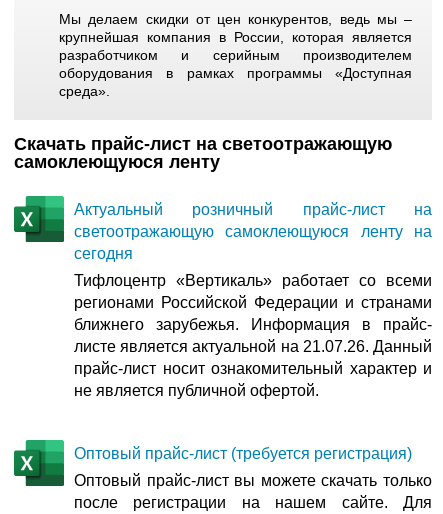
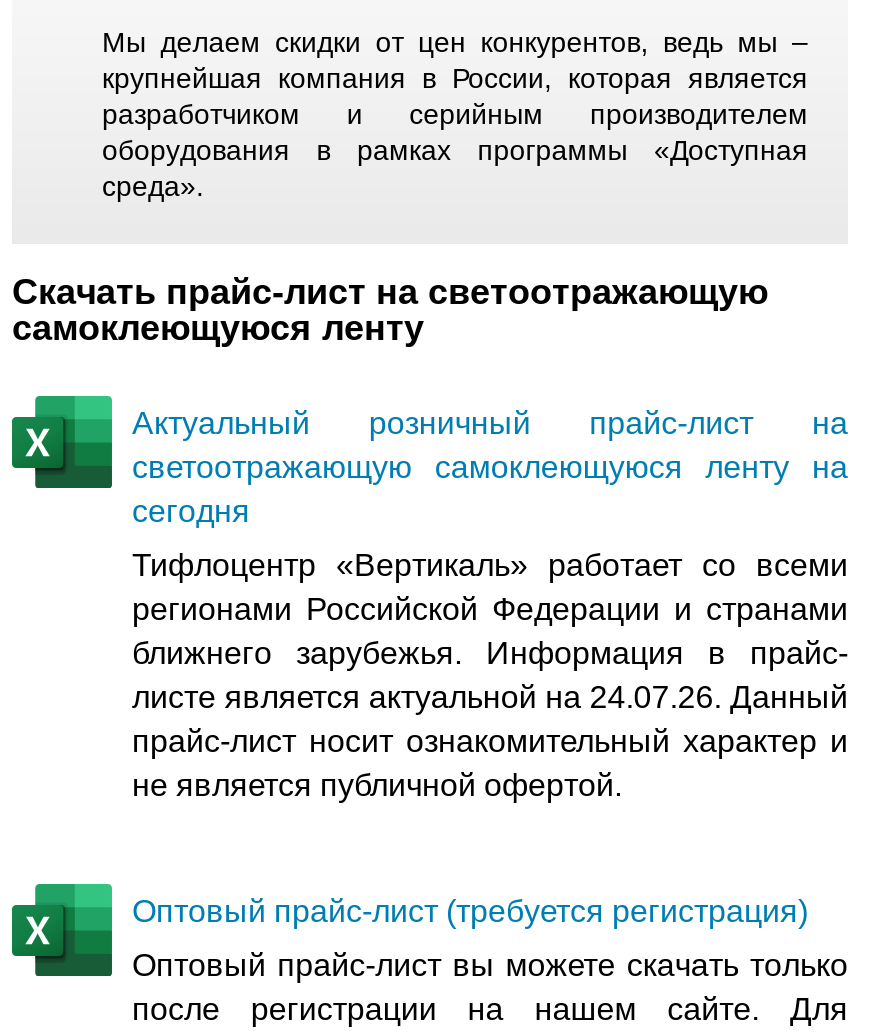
[74,338,432,355] листе является актуальной на 21.07.26. Данный -> [132,679,848,713] листе является актуальной на 24.07.26. Данный

